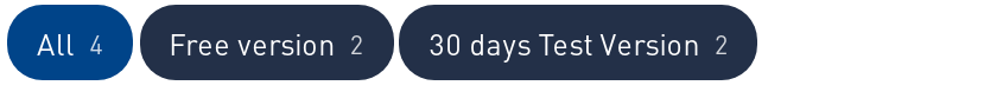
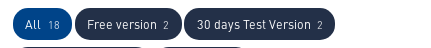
[37,22,729,63] All 4 Free version 2 30 days Test Version 2 -> [25,15,323,32] All 18 Free version 2 30 days Test Version 2

